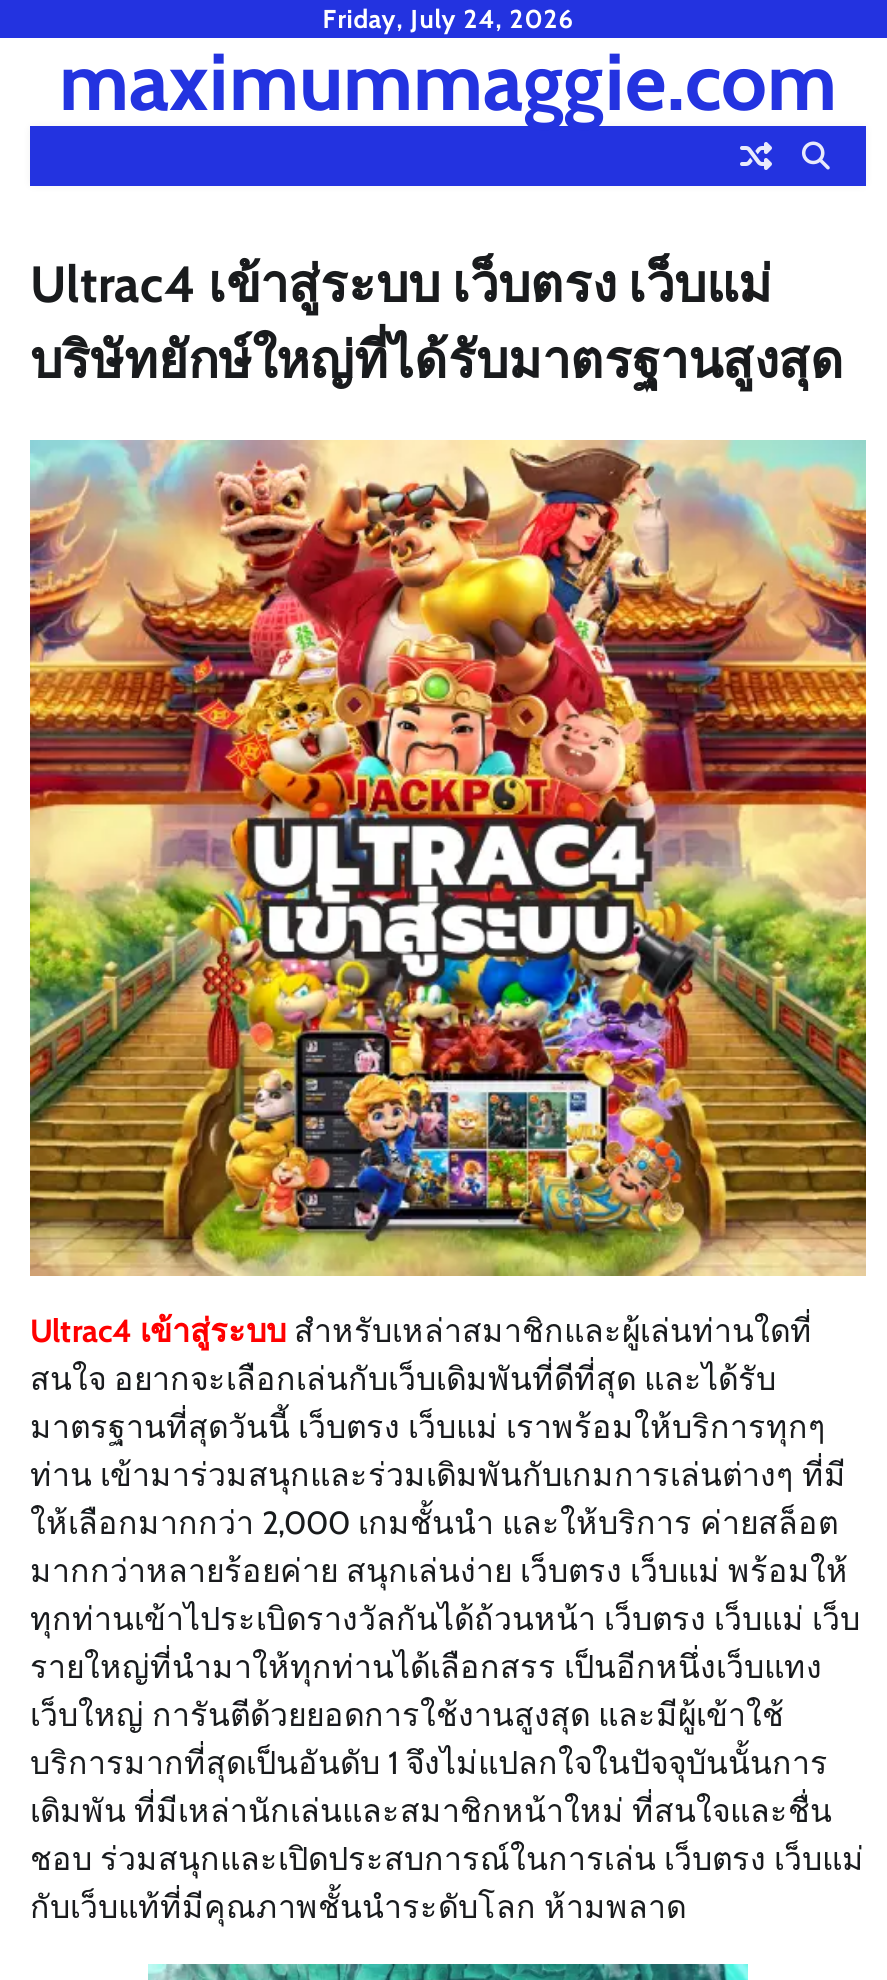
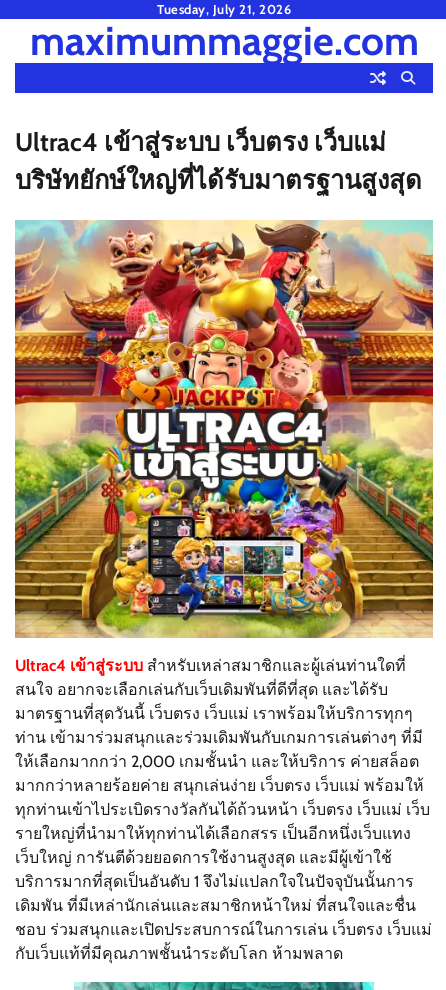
[322,4,574,34] Friday, July 24, 2026 -> [157,2,291,17] Tuesday, July 21, 2026

